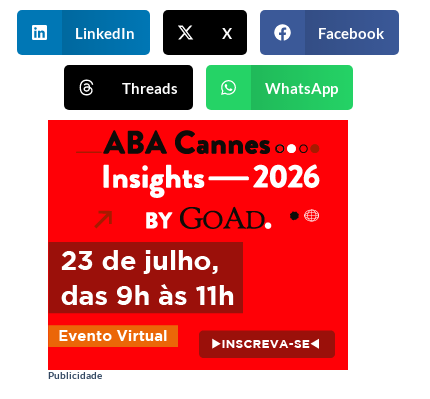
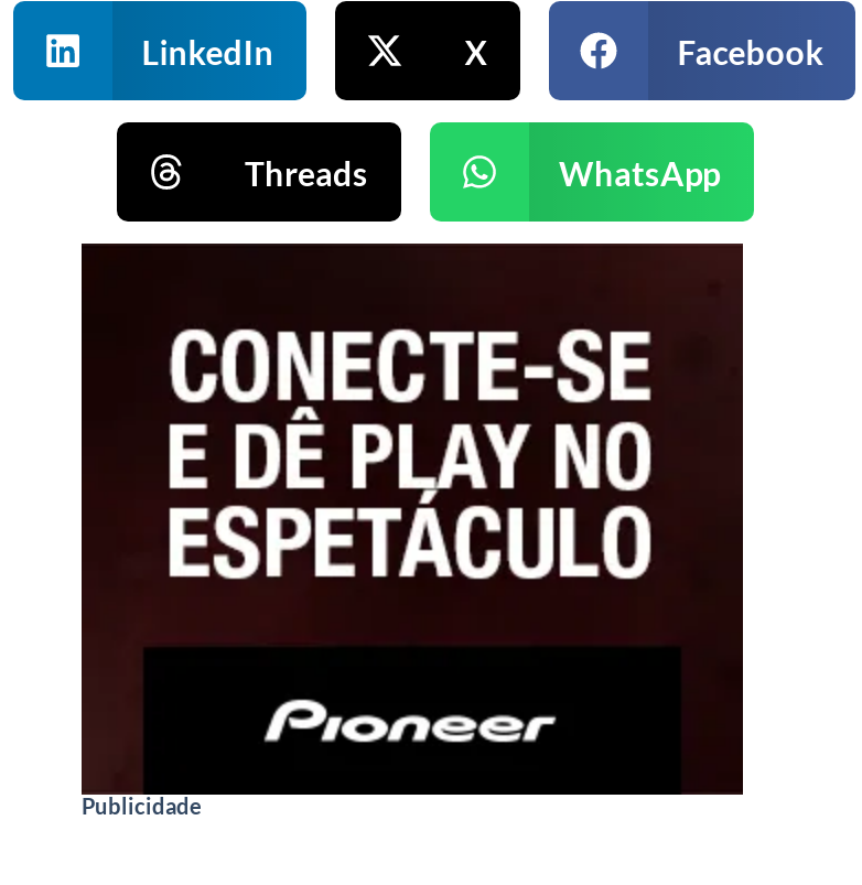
[47,119,349,371] [image] -> [79,241,745,797] [image]

